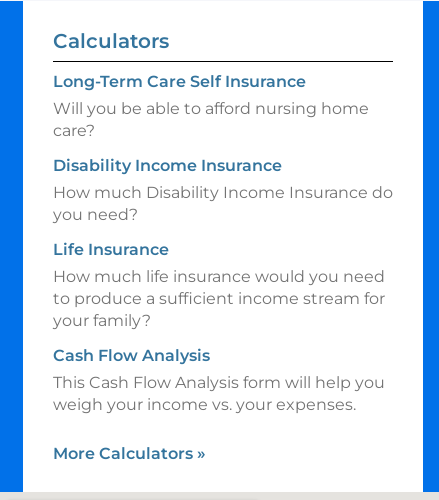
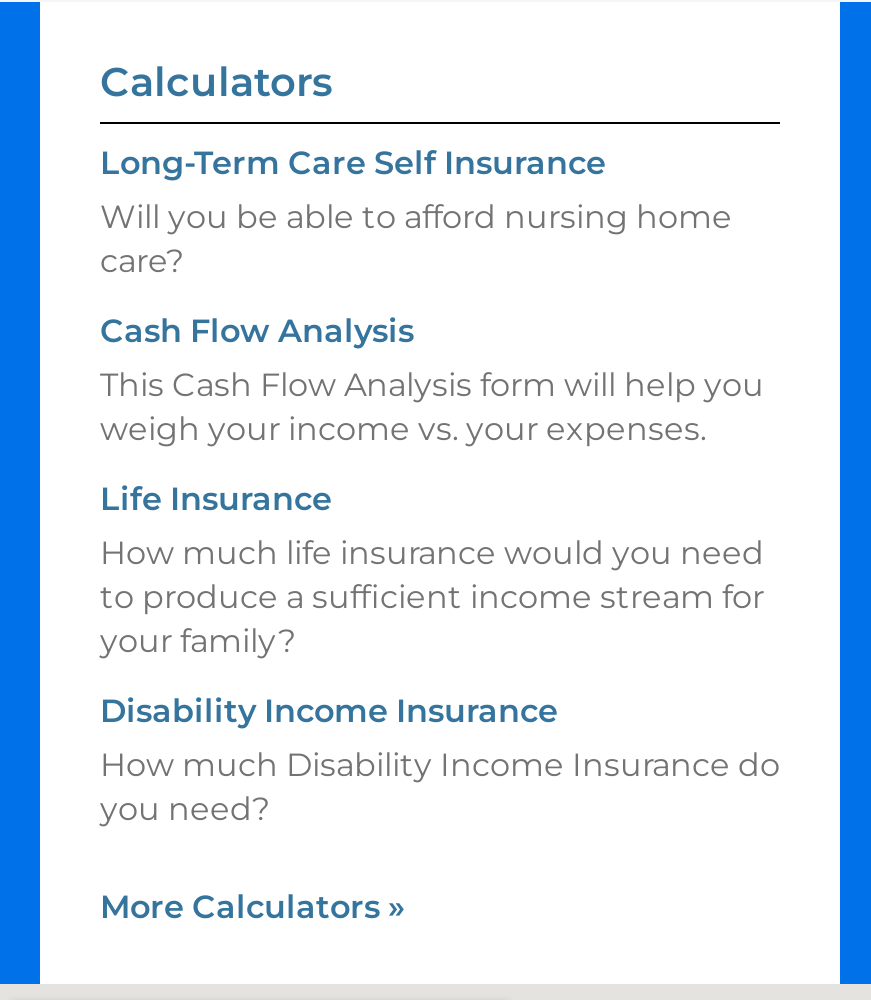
moved [53,155,393,223] -> [100,691,780,827]: Disability Income Insurance | How much Disability Income Insurance do | you need?
moved [53,345,385,413] -> [100,311,764,447]: Cash Flow Analysis | This Cash Flow Analysis form will help you | weigh your income vs. your expenses.

